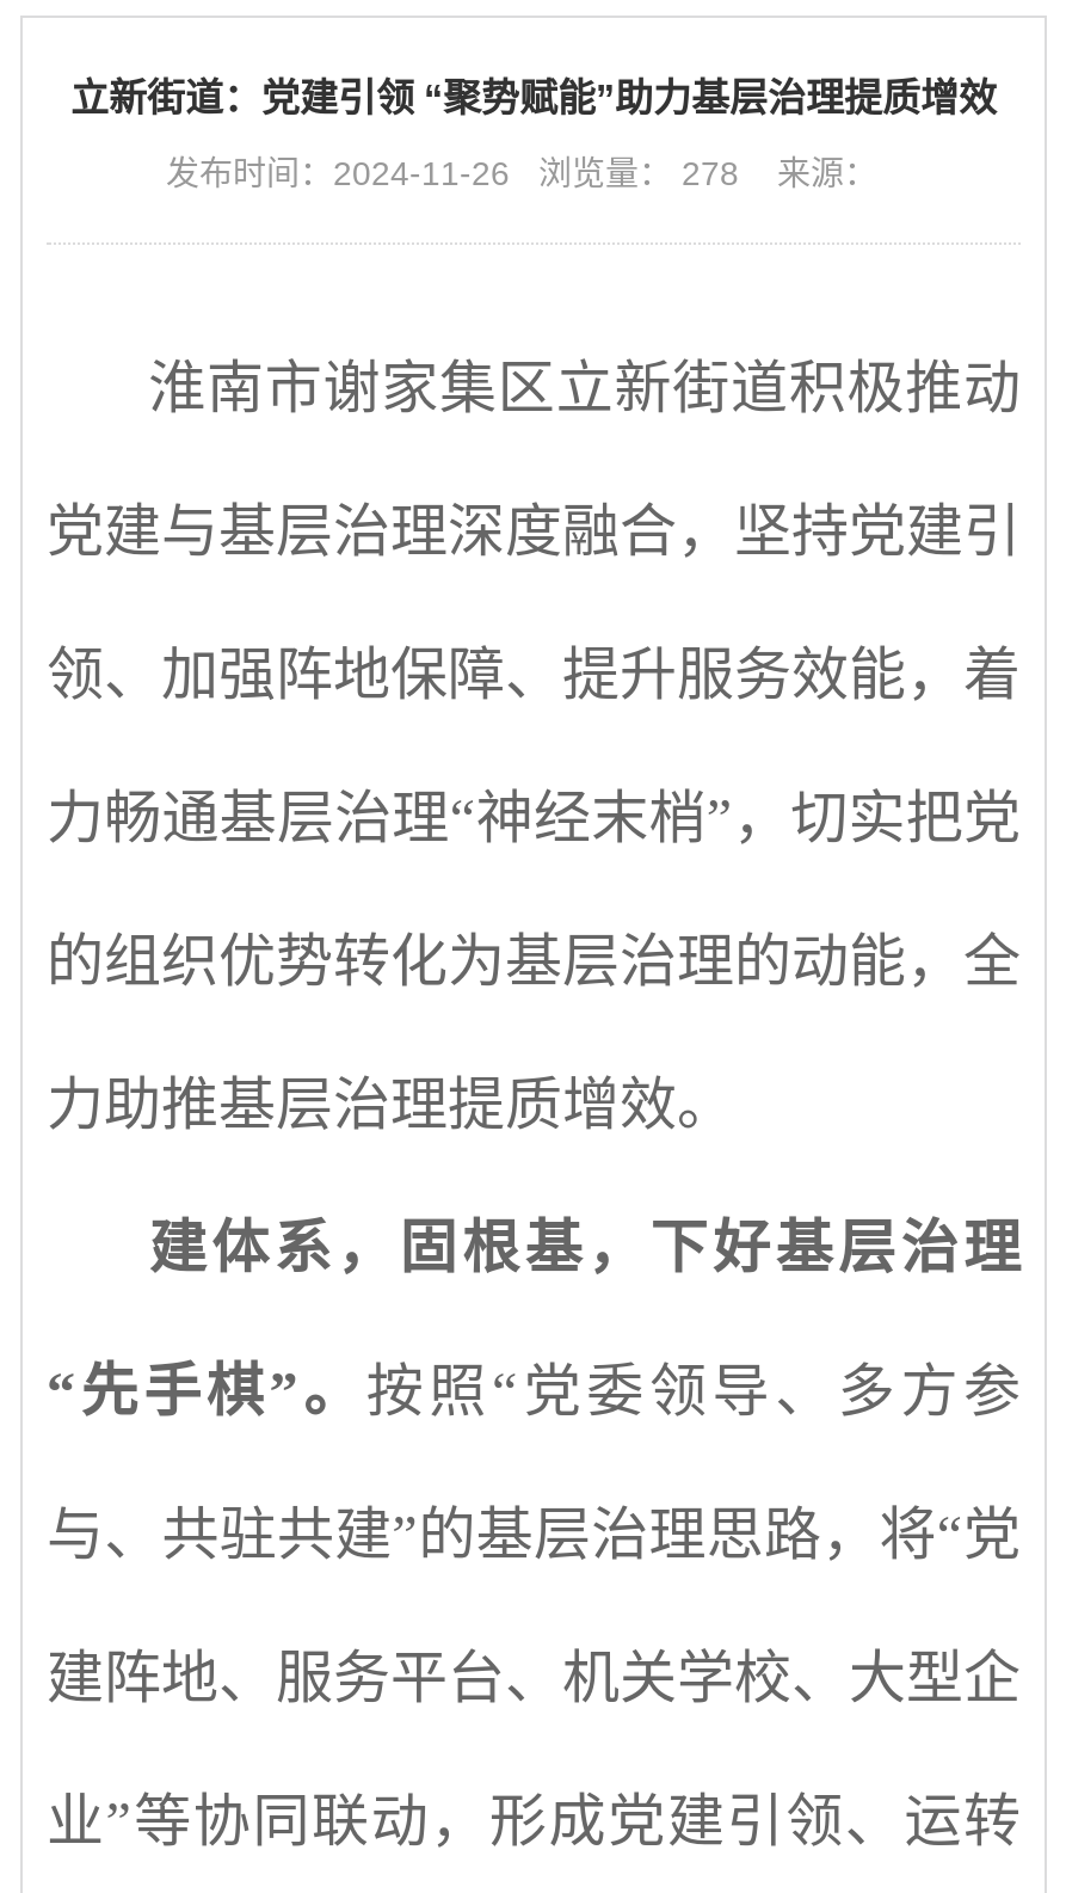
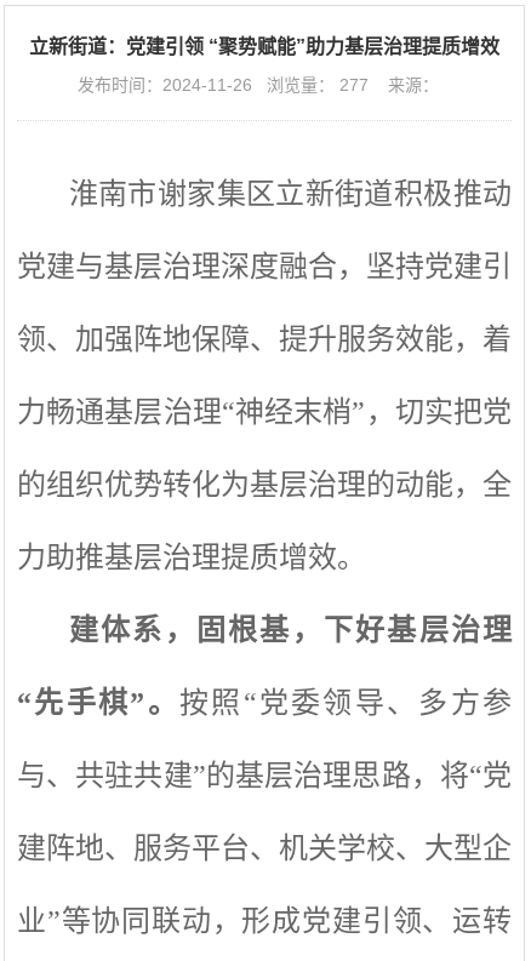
[166,154,877,192] 发布时间：2024-11-26 浏览量：278来源： -> [78,75,439,95] 发布时间：2024-11-26 浏览量：277来源：

